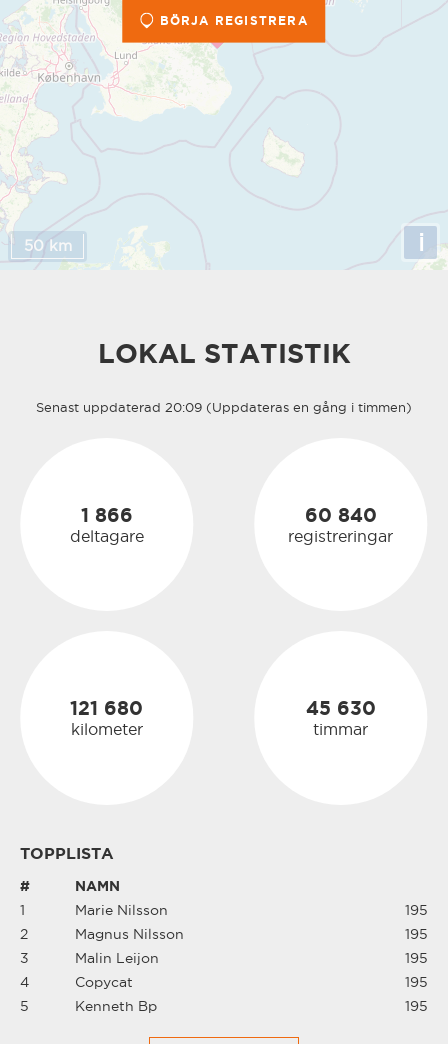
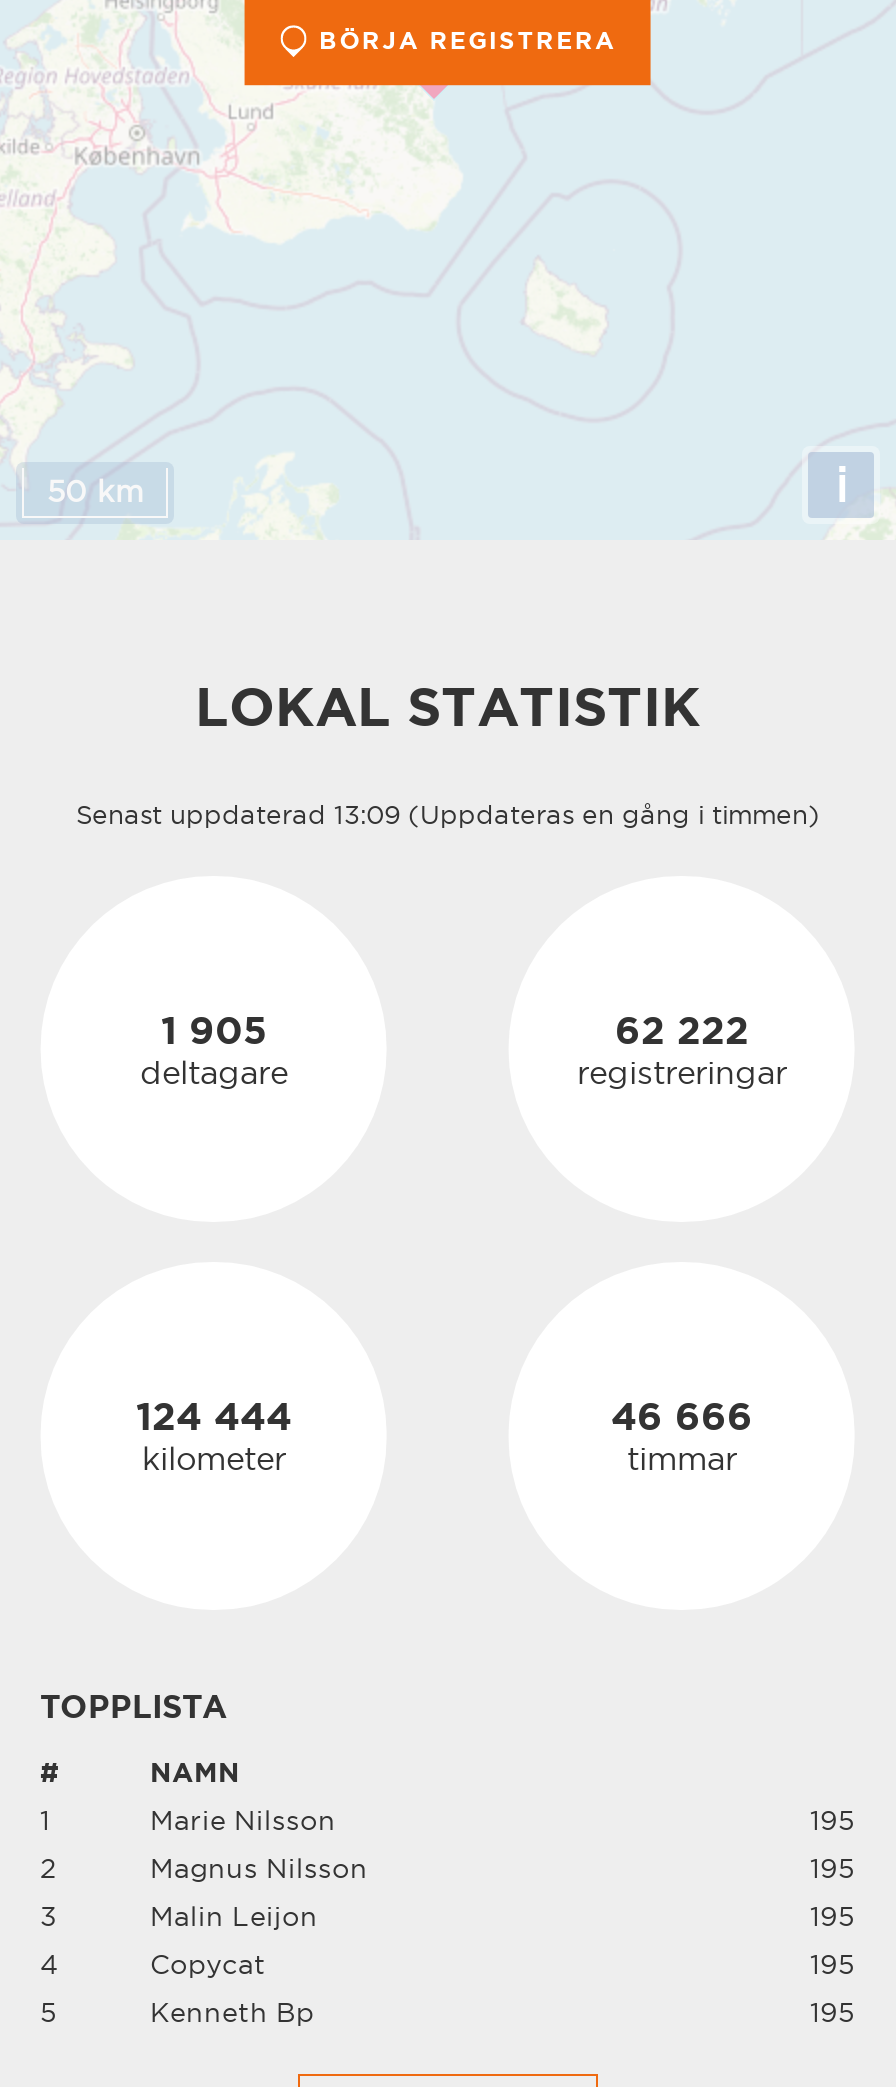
[36,400,412,414] Senast uppdaterad 20:09 (Uppdateras en gång i timmen) -> [76,800,820,828] Senast uppdaterad 13:09 (Uppdateras en gång i timmen)
[81,504,133,526] 1 866 -> [161,1007,267,1051] 1 905
[305,504,377,526] 60 840 -> [615,1007,749,1051] 62 222
[70,697,143,719] 121 680 -> [136,1394,292,1438] 124 444
[306,697,376,719] 45 630 -> [611,1394,753,1438] 46 666

